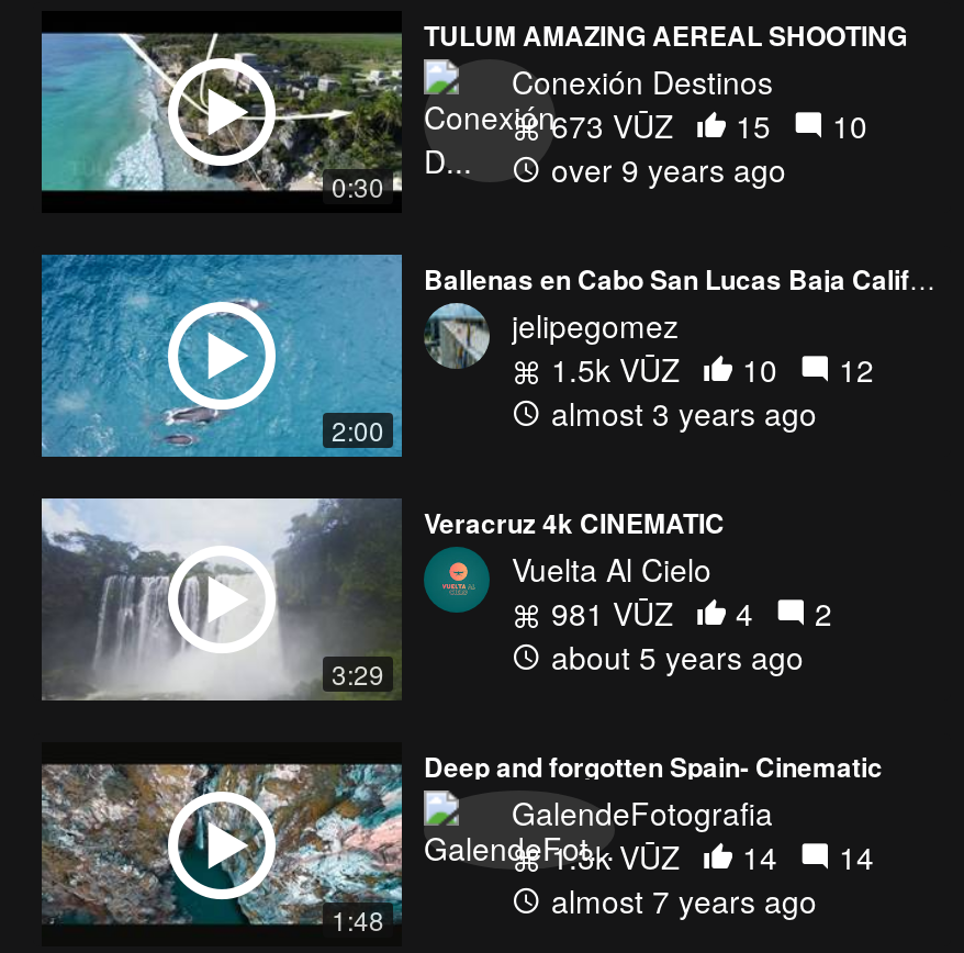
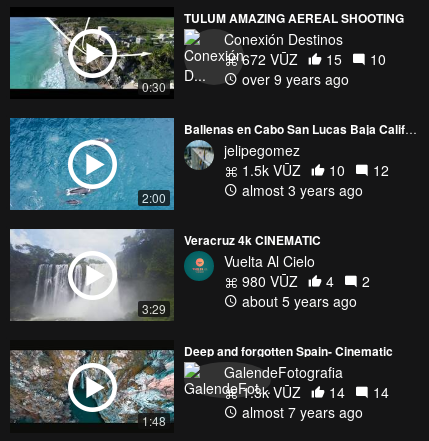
[542,102,867,146] 673 VŪZ 15 10 -> [238,49,386,69] 672 VŪZ 15 10
[542,591,832,635] 981 VŪZ 4 2 -> [238,271,370,291] 980 VŪZ 4 2

